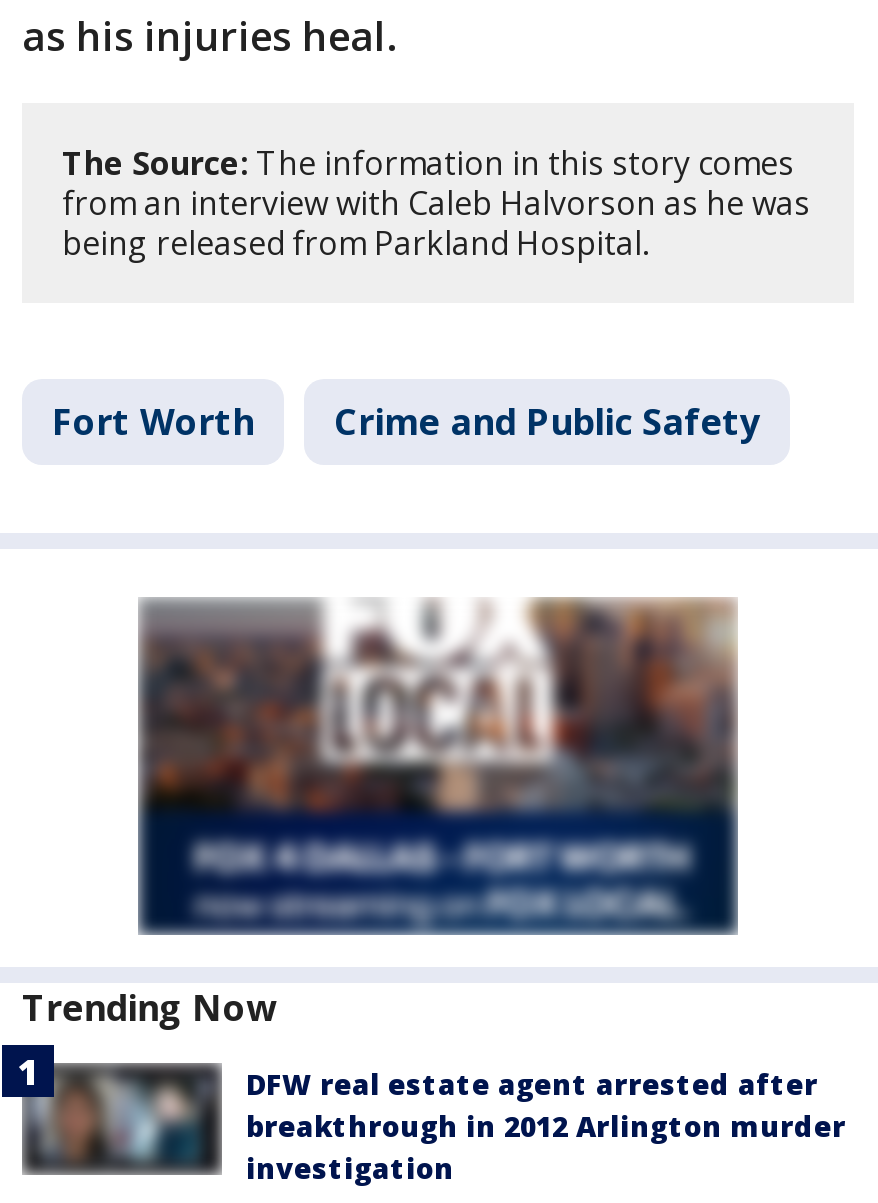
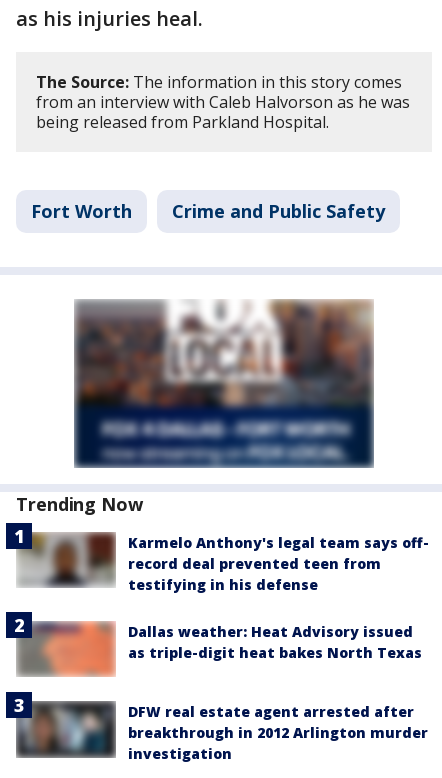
none -> [5,611,116,677] [image]
none -> [17,532,429,662] [image] | Karmelo Anthony's legal team says off- | record deal prevented teen from | testifying in his defense | Dallas weather: Heat Advisory issued | as triple-digit heat bakes North Texas

